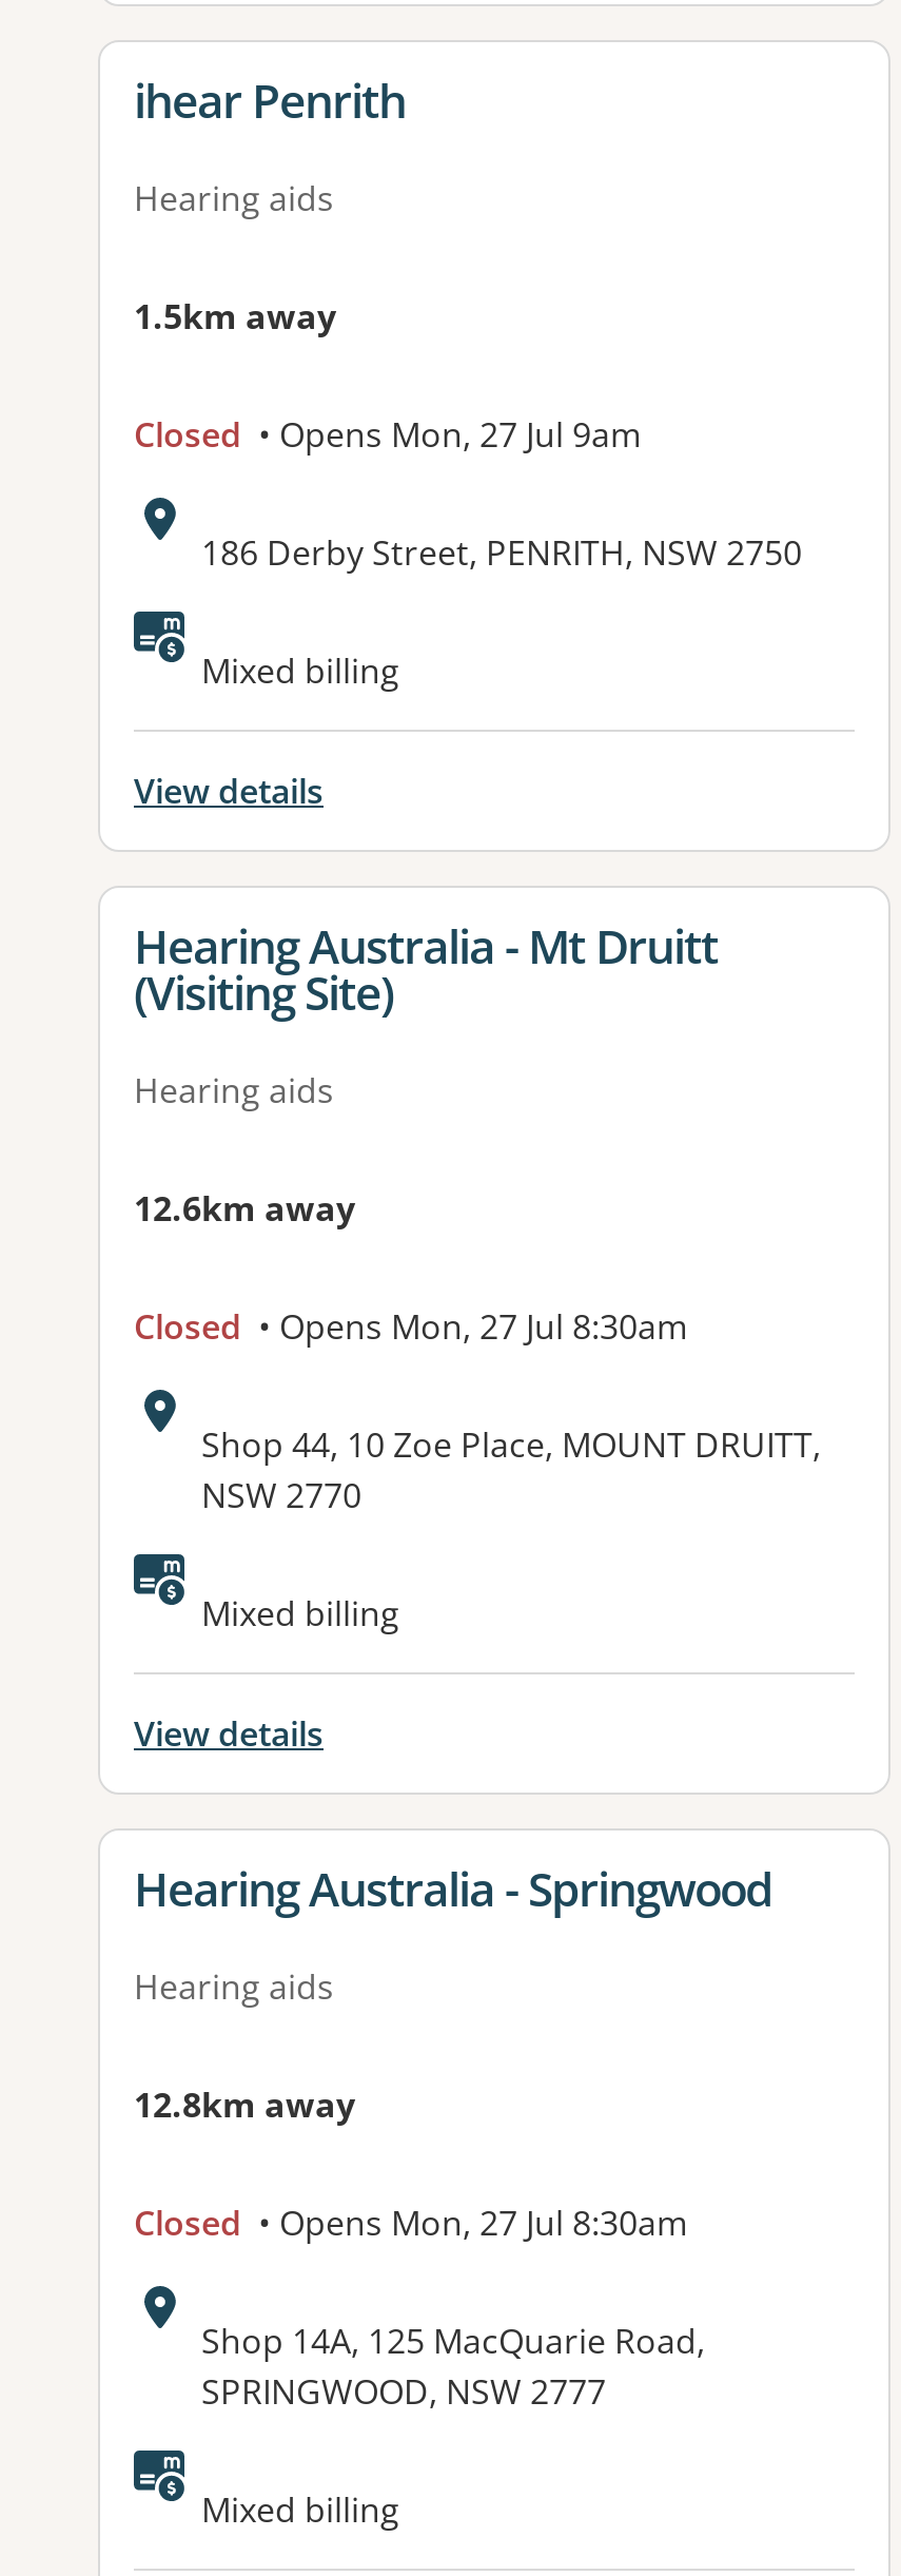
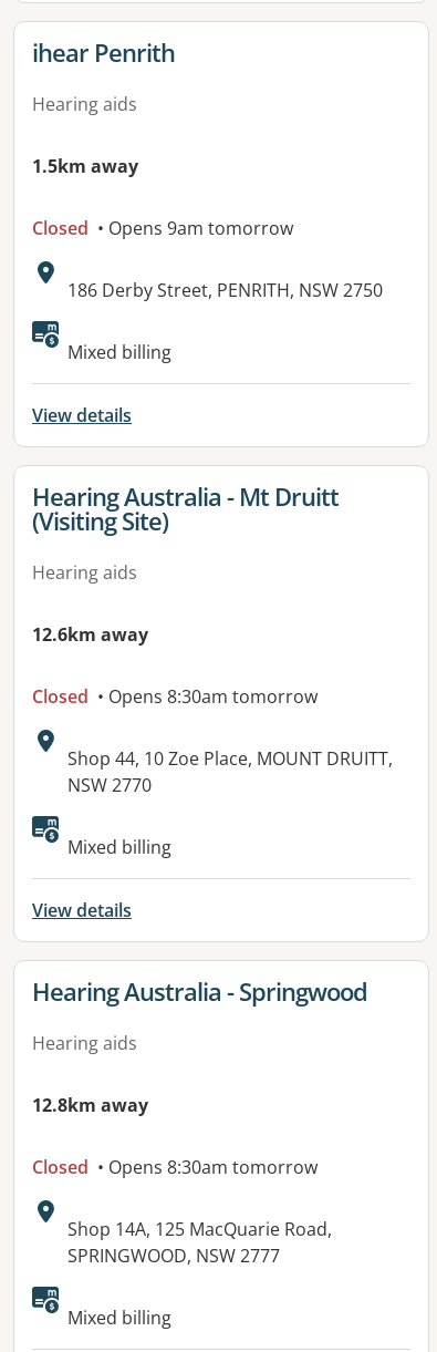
[134,412,642,458] Closed • Opens Mon, 27 Jul 9am -> [32,216,293,241] Closed • Opens 9am tomorrow
[134,1304,688,1351] Closed • Opens Mon, 27 Jul 8:30am -> [32,685,318,709] Closed • Opens 8:30am tomorrow
[134,2200,688,2247] Closed • Opens Mon, 27 Jul 8:30am -> [32,1155,318,1180] Closed • Opens 8:30am tomorrow

